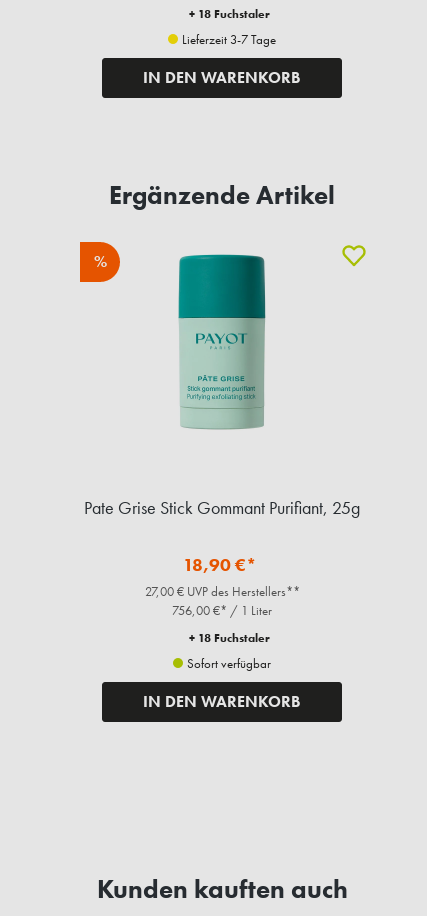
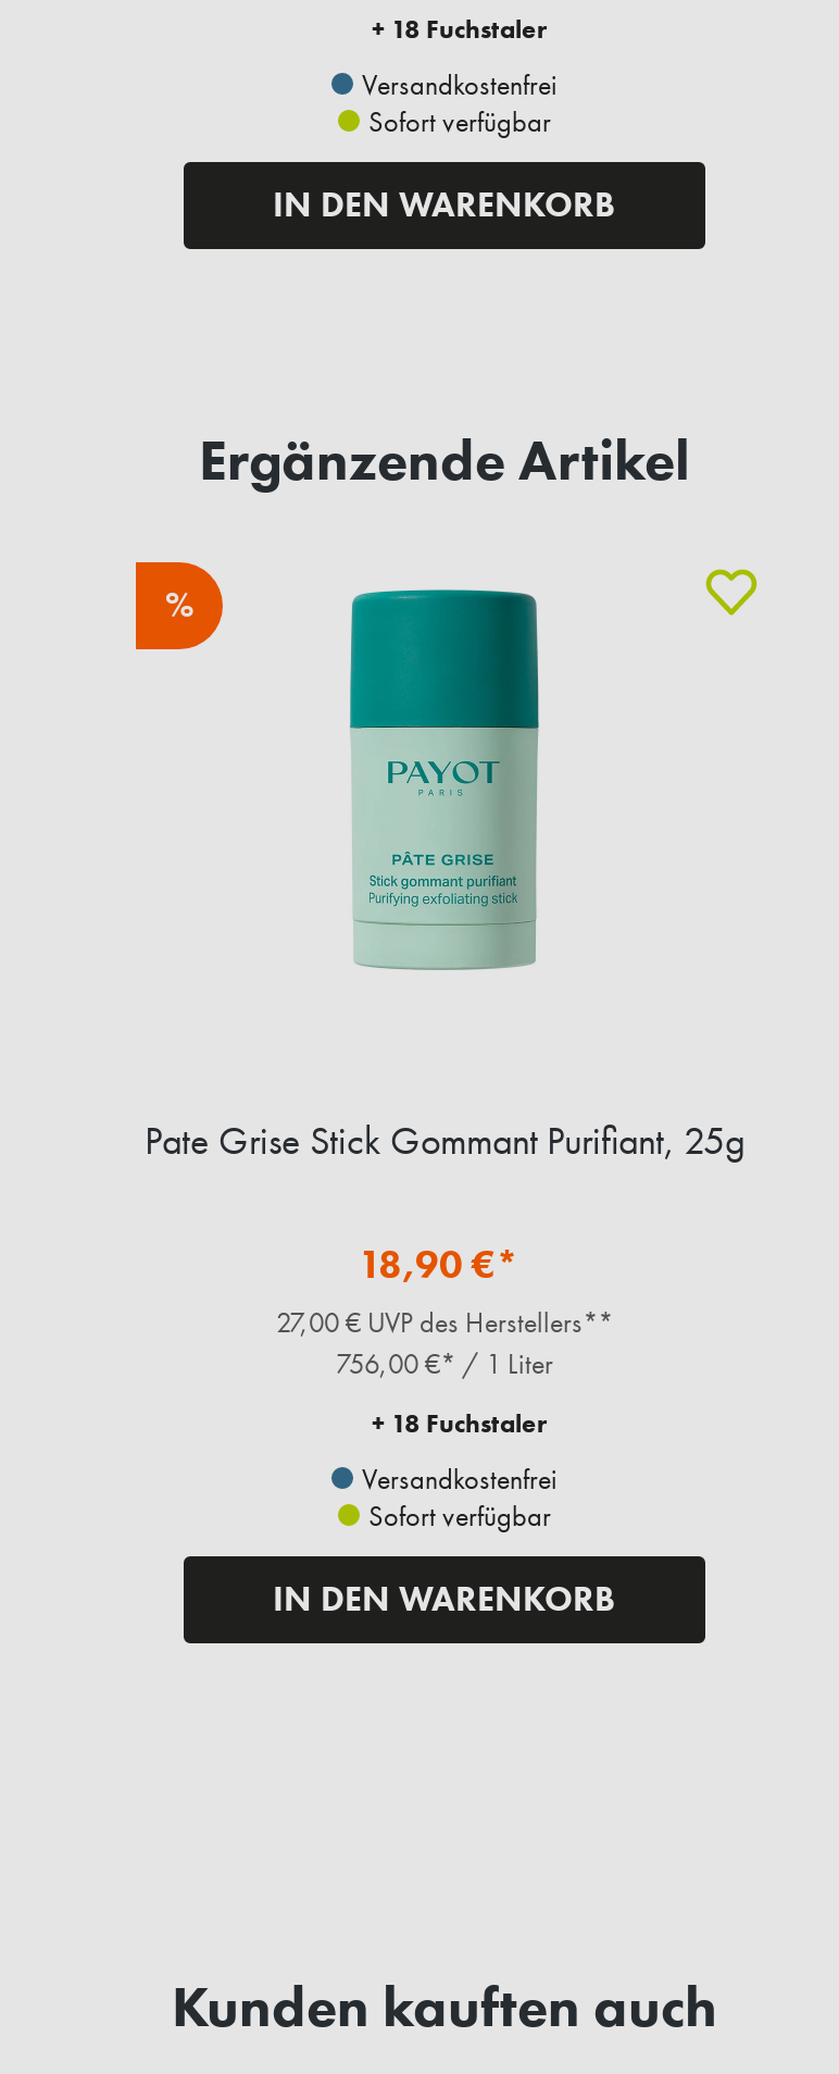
[179,31,276,48] Lieferzeit 3-7 Tage -> [355,66,558,140] Versandkostenfrei | Sofort verfügbar
none -> [355,1460,558,1497] Versandkostenfrei

